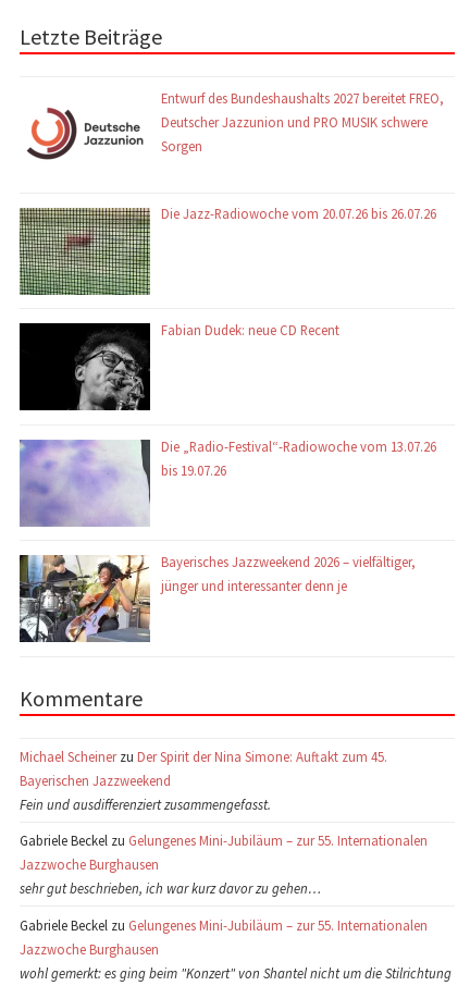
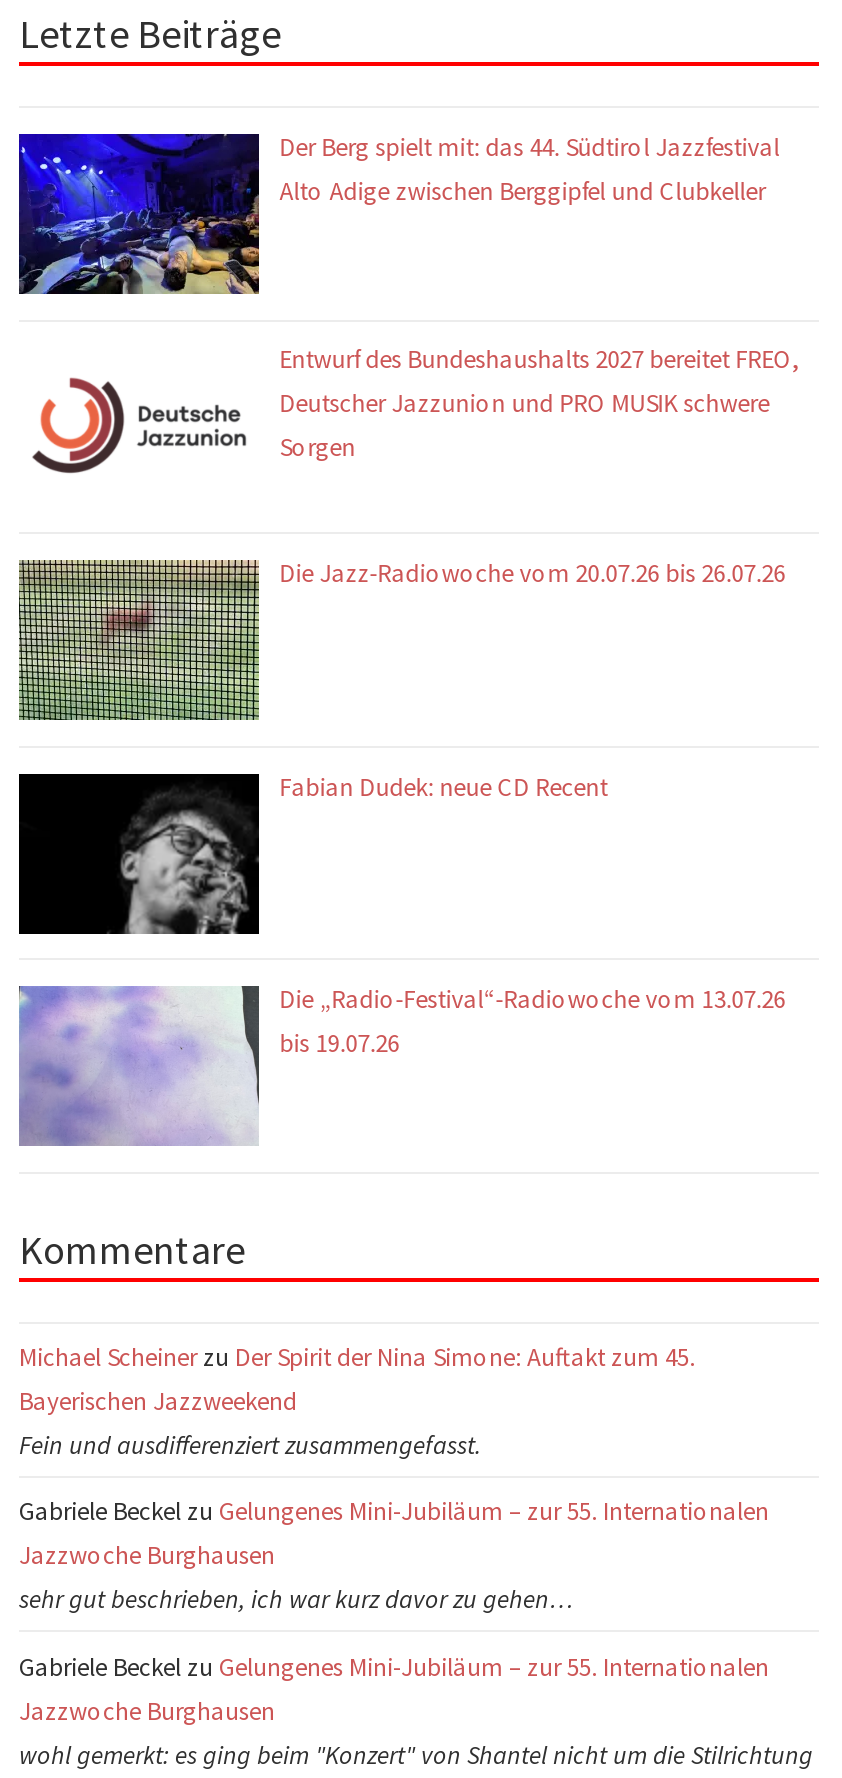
none -> [17,130,779,296] [image] | Der Berg spielt mit: das 44. Südtirol Jazzfestival | Alto Adige zwischen Berggipfel und Clubkeller
moved [30,89,444,478] -> [39,343,799,1058]: [image] | Entwurf des Bundeshaushalts 2027 bereitet FREO, | Deutscher Jazzunion und PRO MUSIK schwere | Sorgen | Die Jazz-Radiowoche vom 20.07.26 bis 26.07.26 | Fabian Dudek: neue CD Recent | Die „Radio-Festival“-Radiowoche vom 13.07.26 | bis 19.07.26
moved [18,437,149,527] -> [17,984,257,1148]: [image]
[18,553,416,642] [image] | Bayerisches Jazzweekend 2026 – vielfältiger, | jünger und interessanter denn je -> none

